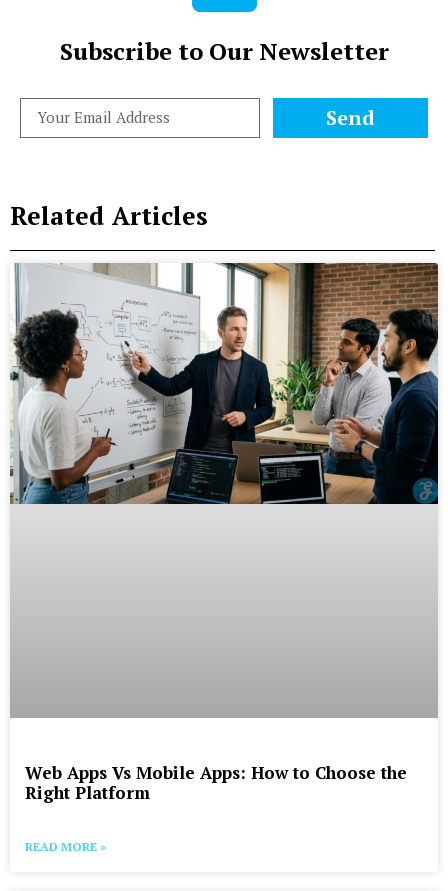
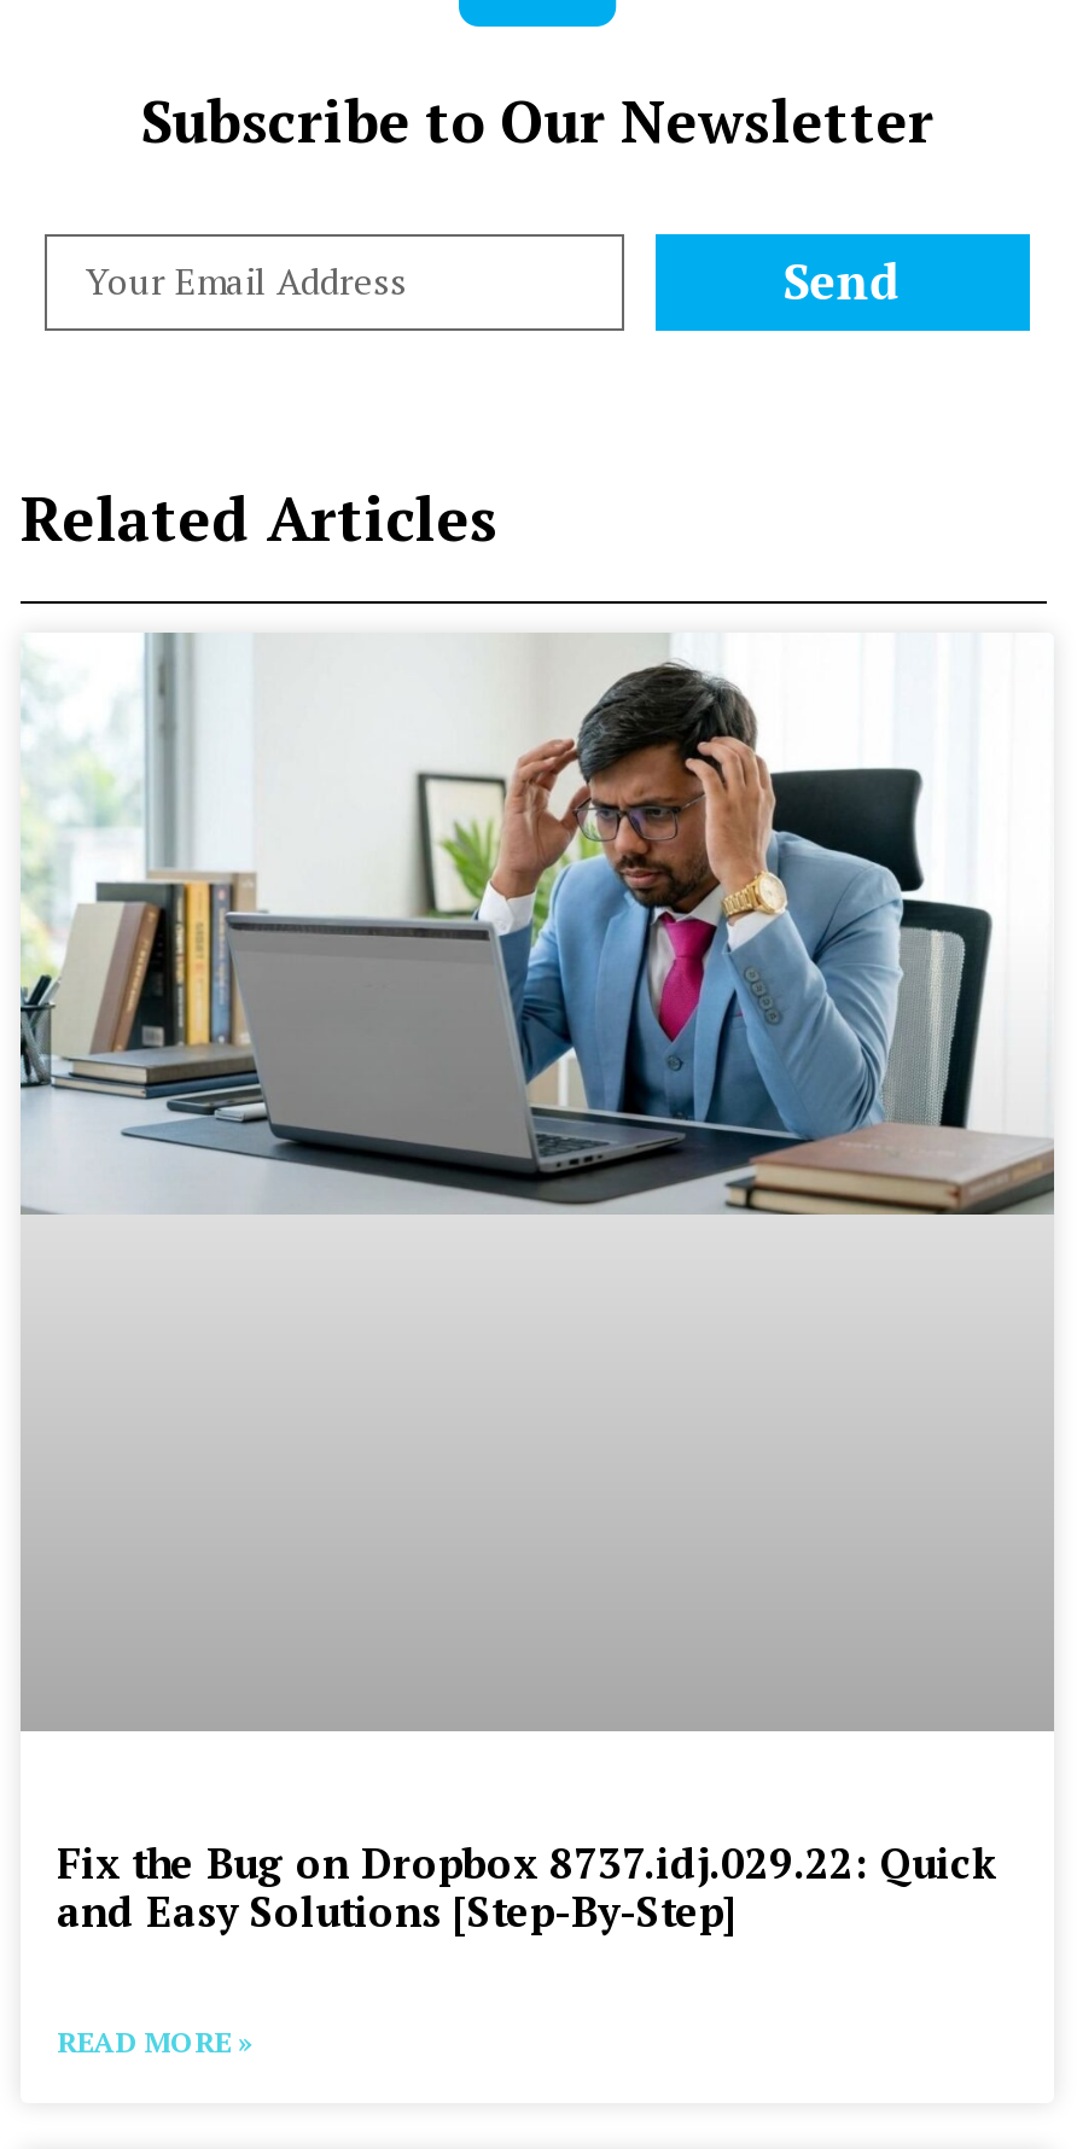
[9,262,439,505] [image] -> [18,633,1056,1217] [image]
[25,761,407,804] Web Apps Vs Mobile Apps: How to Choose the | Right Platform -> [57,1836,996,1939] Fix the Bug on Dropbox 8737.idj.029.22: Quick | and Easy Solutions [Step-By-Step]

